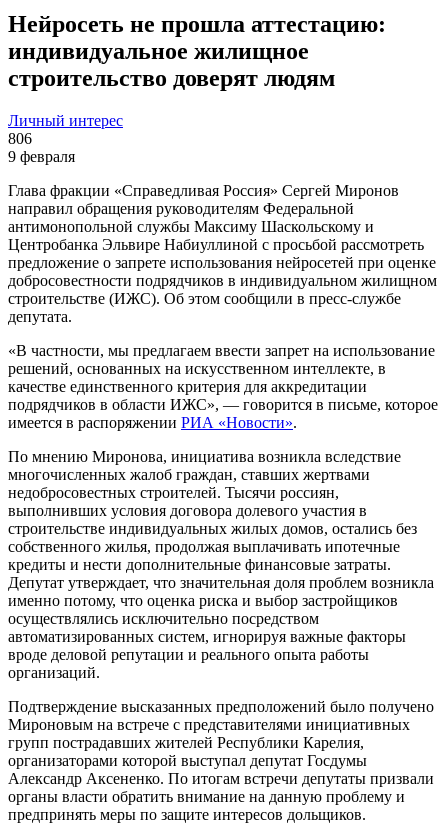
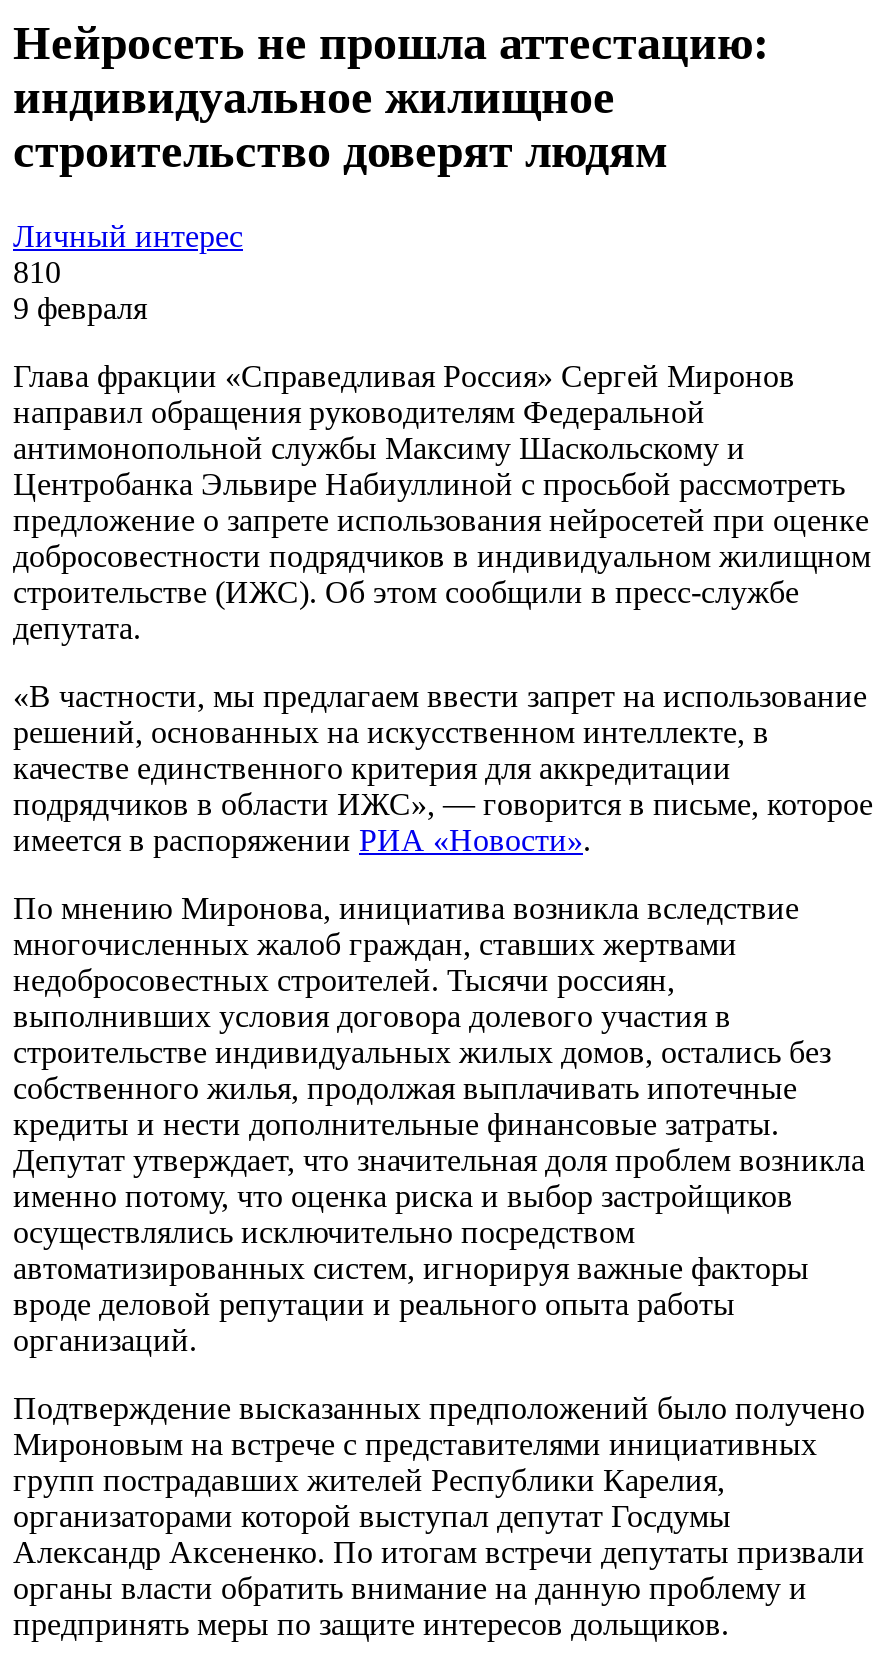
[8,130,32,147] 806 -> [13,255,61,289] 810

